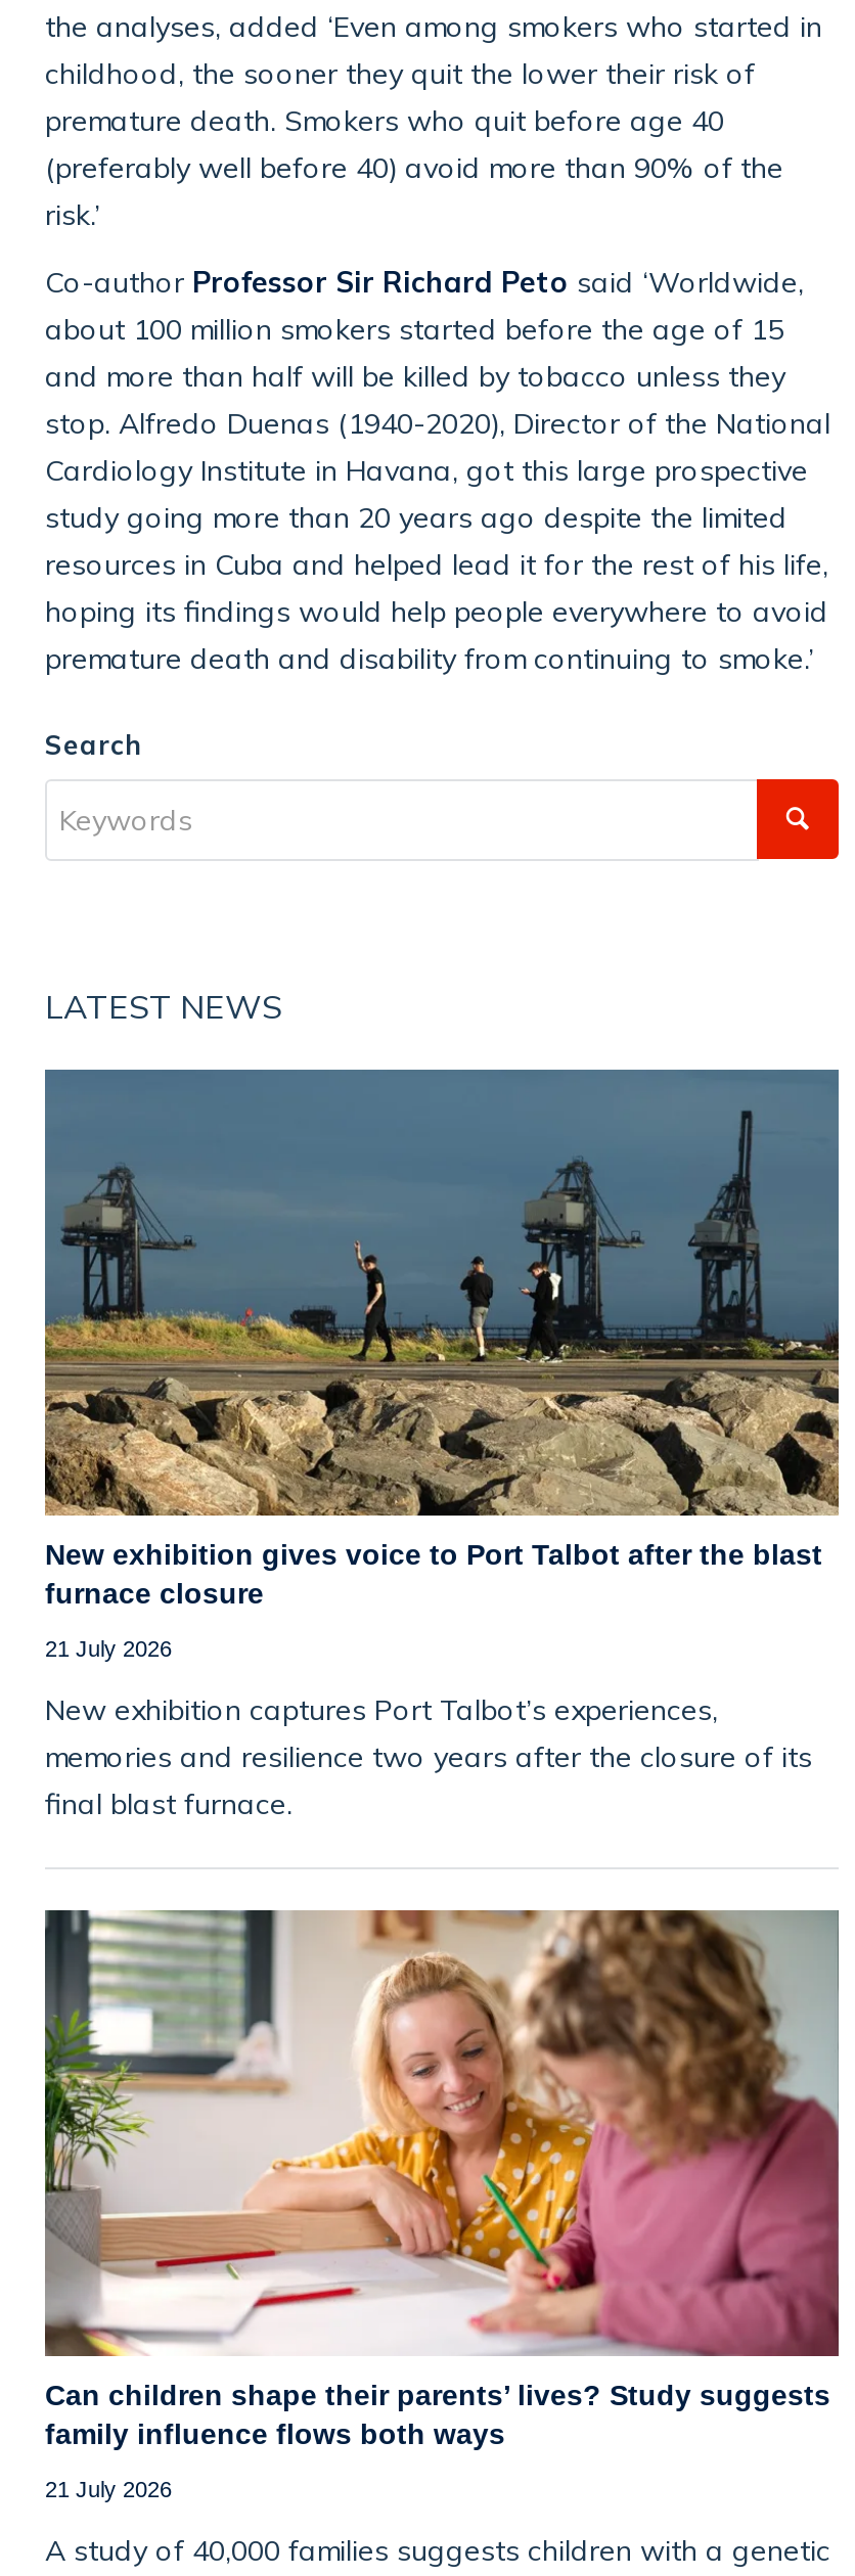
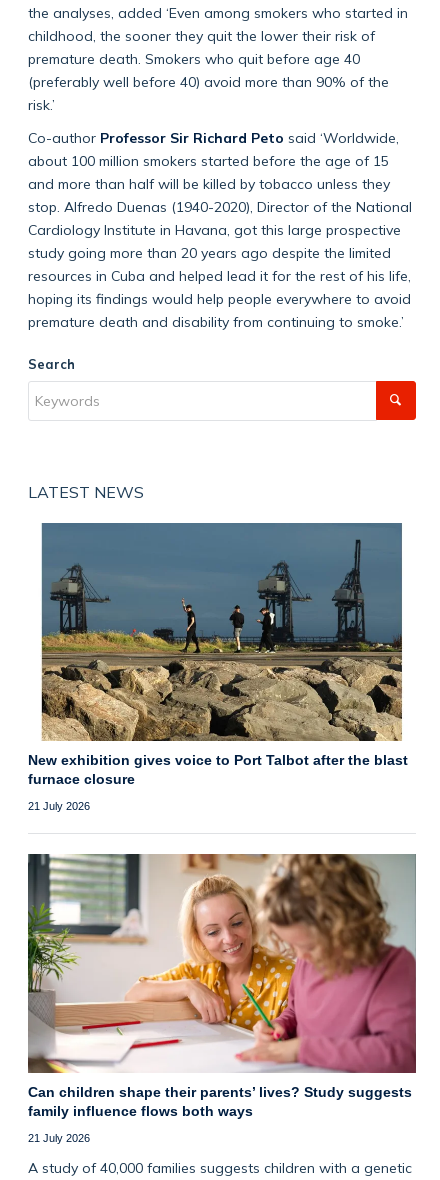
[43,1068,841,1518] [image] -> [28,523,416,742] [image]
[45,1691,812,1820] New exhibition captures Port Talbot’s experiences, | memories and resilience two years after the closure of its | final blast furnace. -> none

